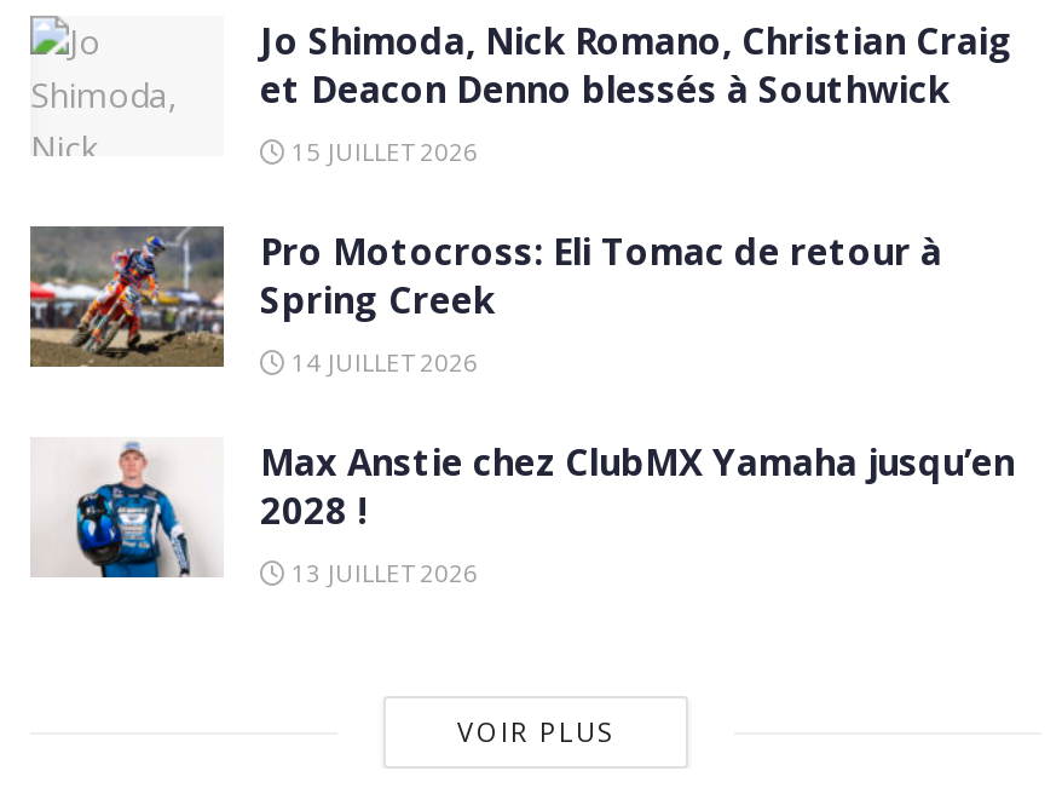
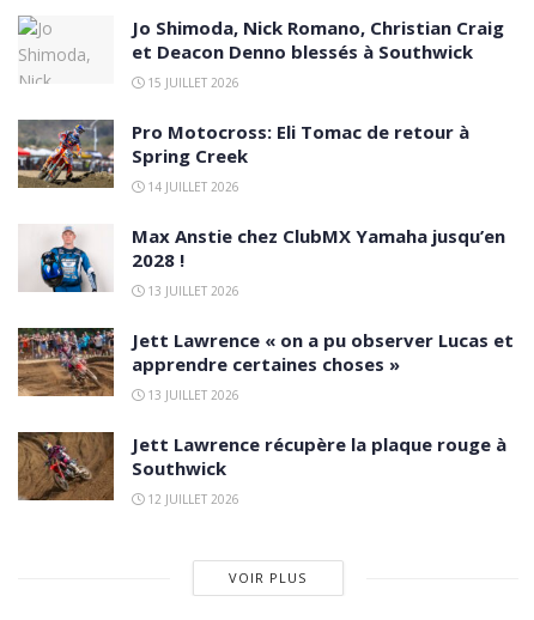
none -> [17,327,514,508] [image] | Jett Lawrence « on a pu observer Lucas et | apprendre certaines choses » | 13 JUILLET 2026 | Jett Lawrence récupère la plaque rouge à | Southwick | 12 JUILLET 2026
none -> [17,431,115,502] [image]

